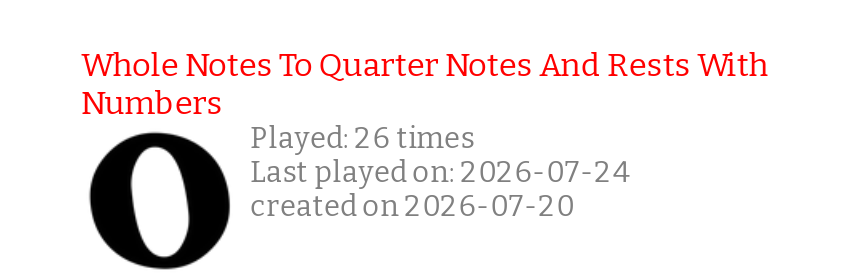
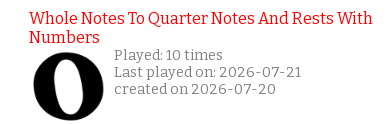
[251,122,475,156] Played: 26 times -> [114,47,223,64] Played: 10 times
[251,156,629,190] Last played on: 2026-07-24 -> [114,64,301,81] Last played on: 2026-07-21

